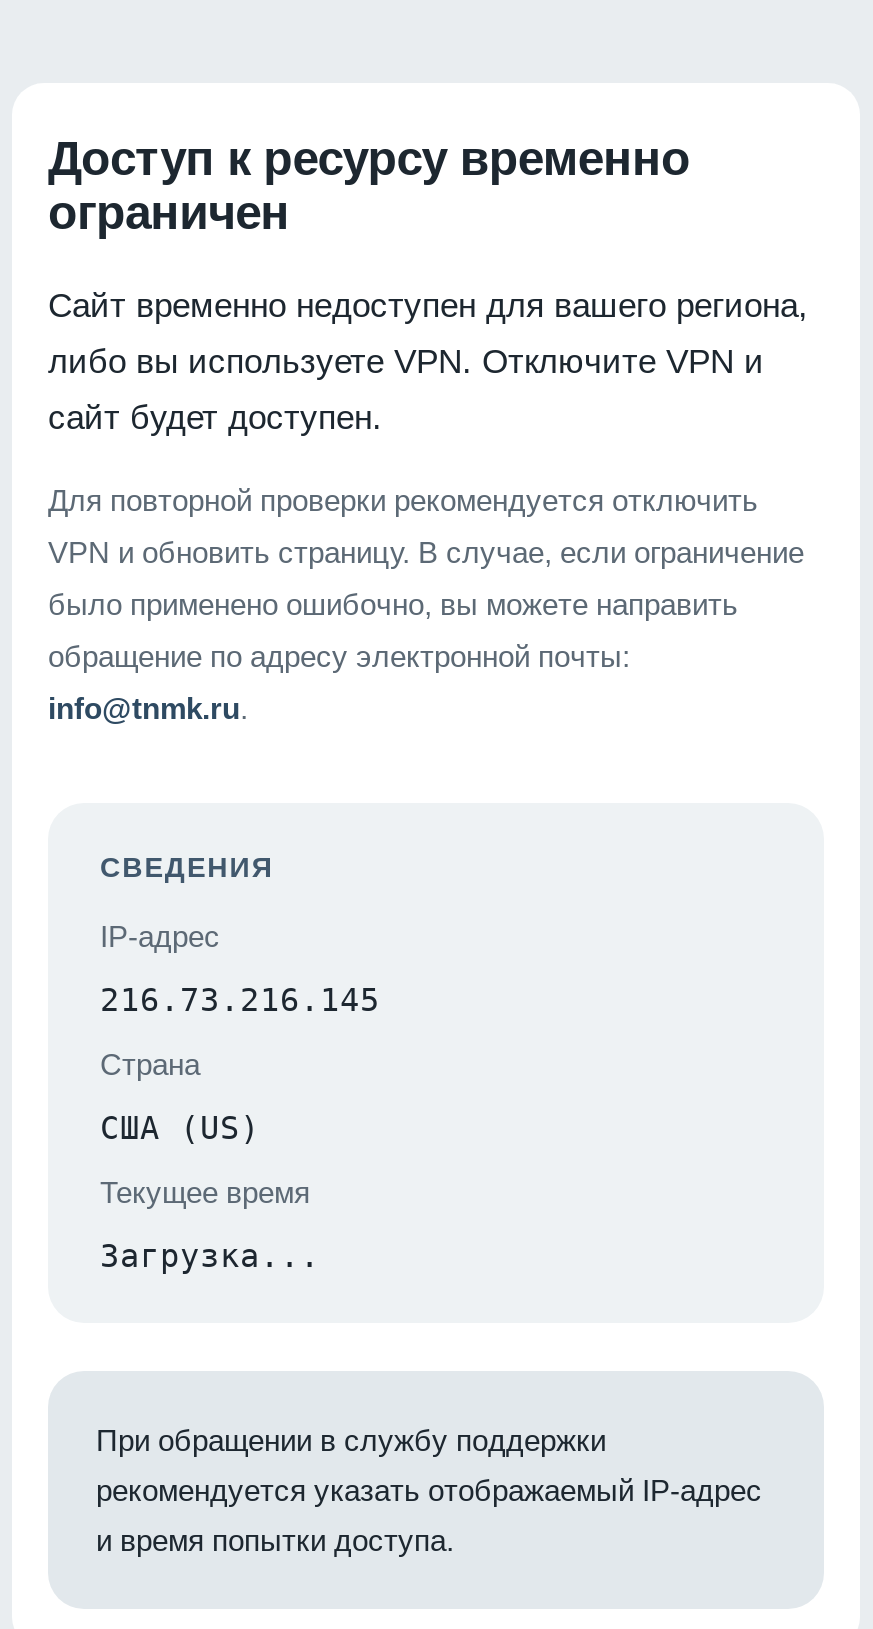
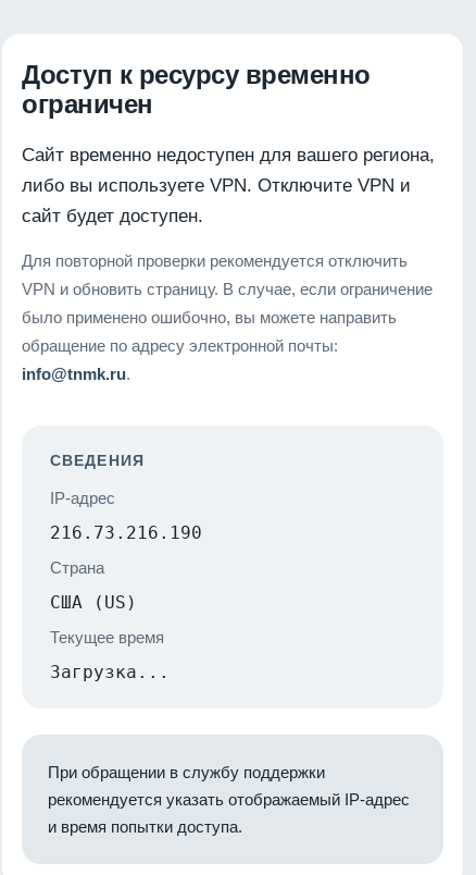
[100,980,380,1018] 216.73.216.145 -> [50,522,202,543] 216.73.216.190

